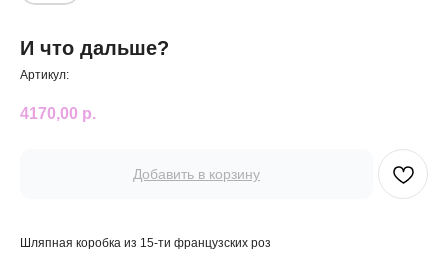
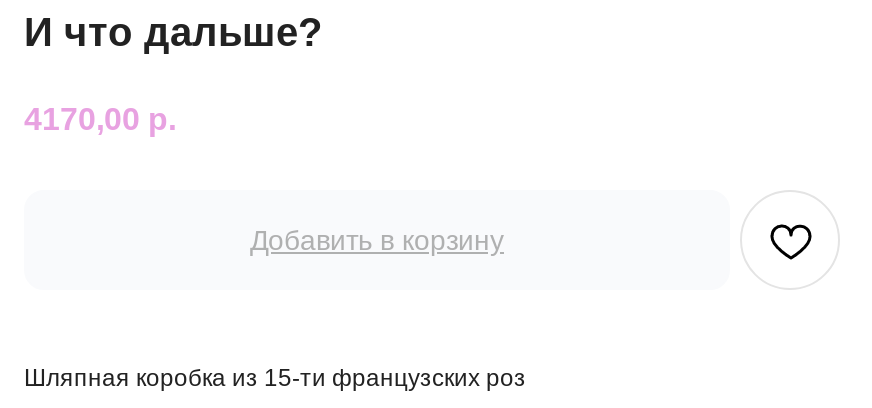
[20,68,69,82] Артикул: -> none

